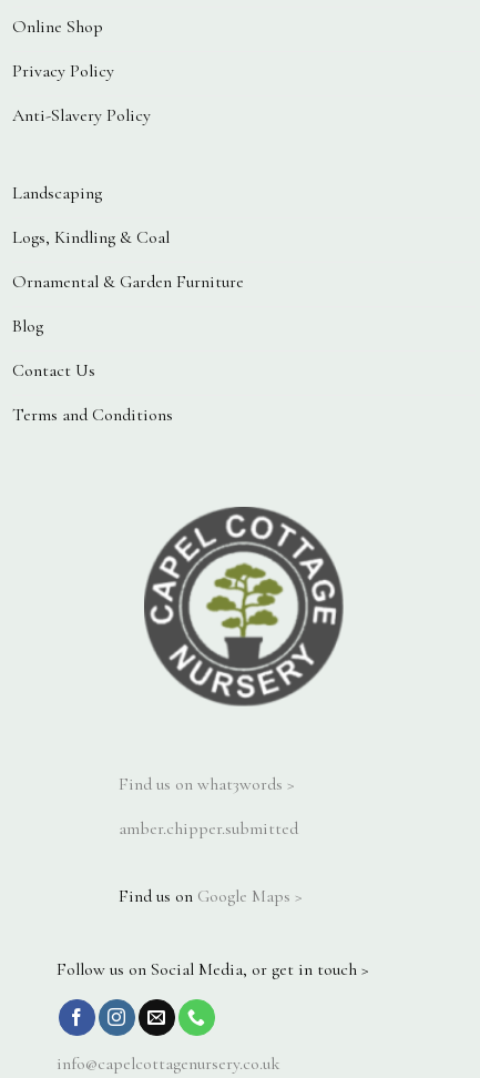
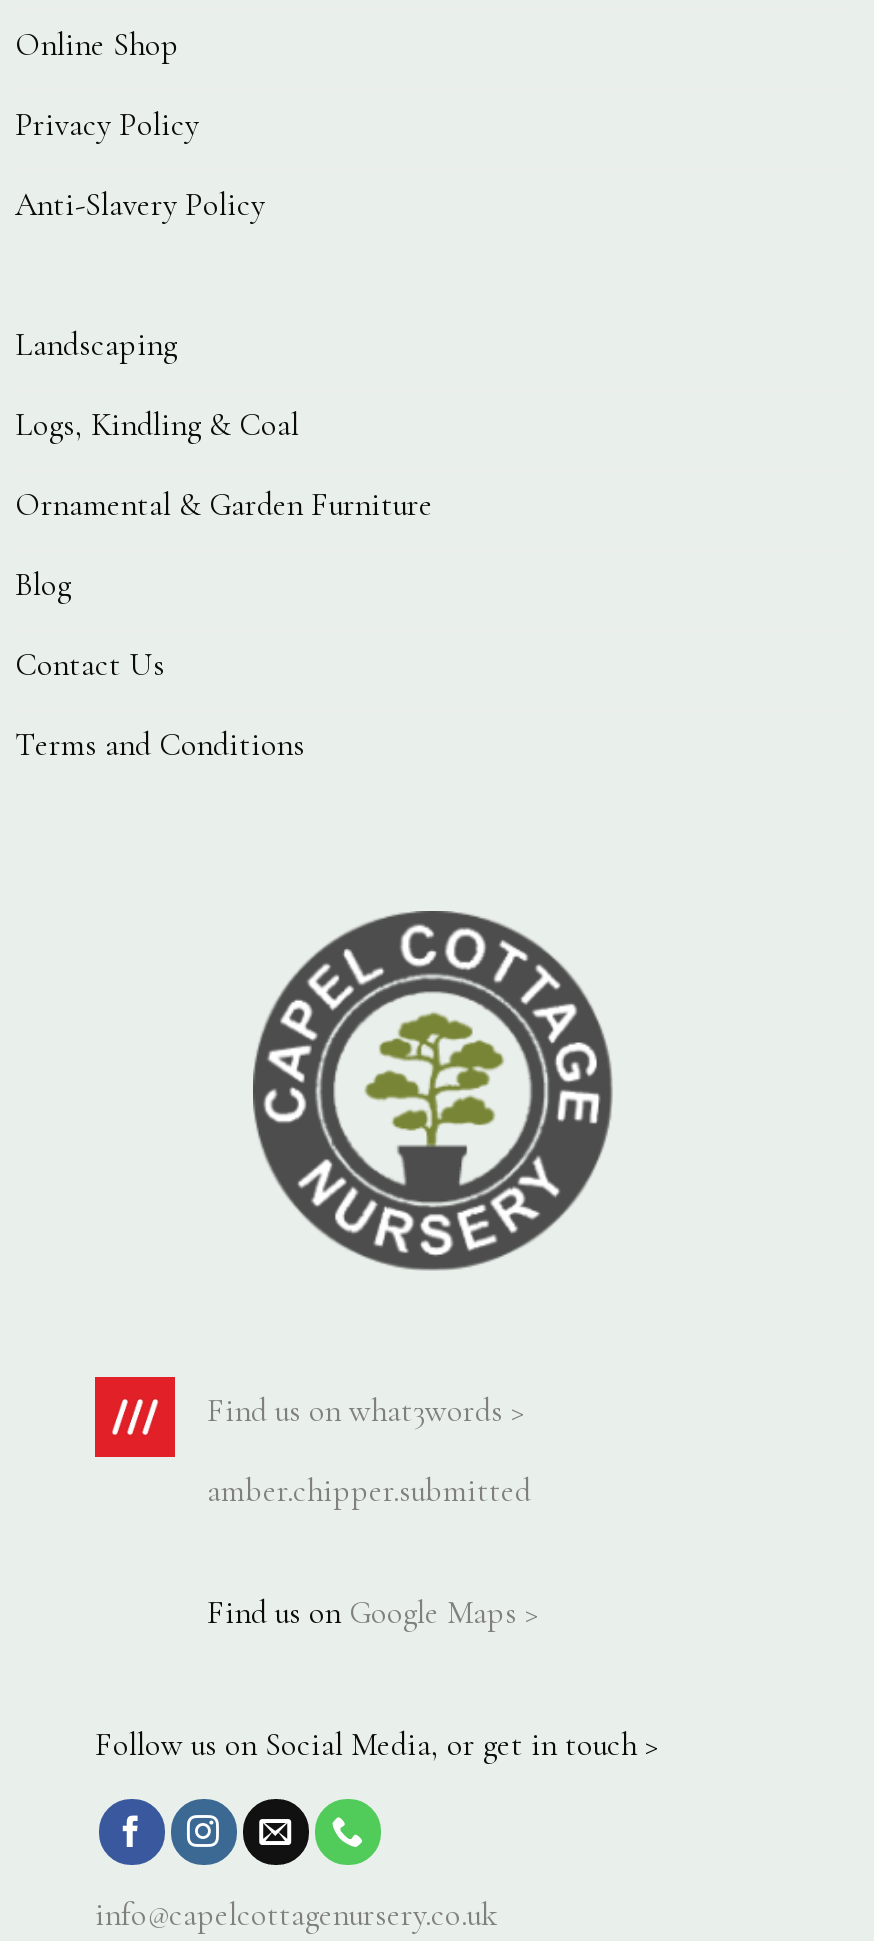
none -> [93,1375,177,1459] [image]

